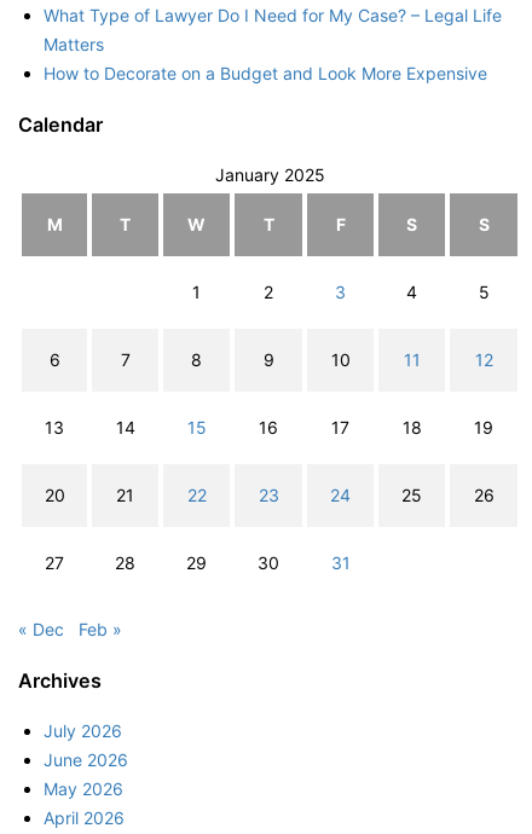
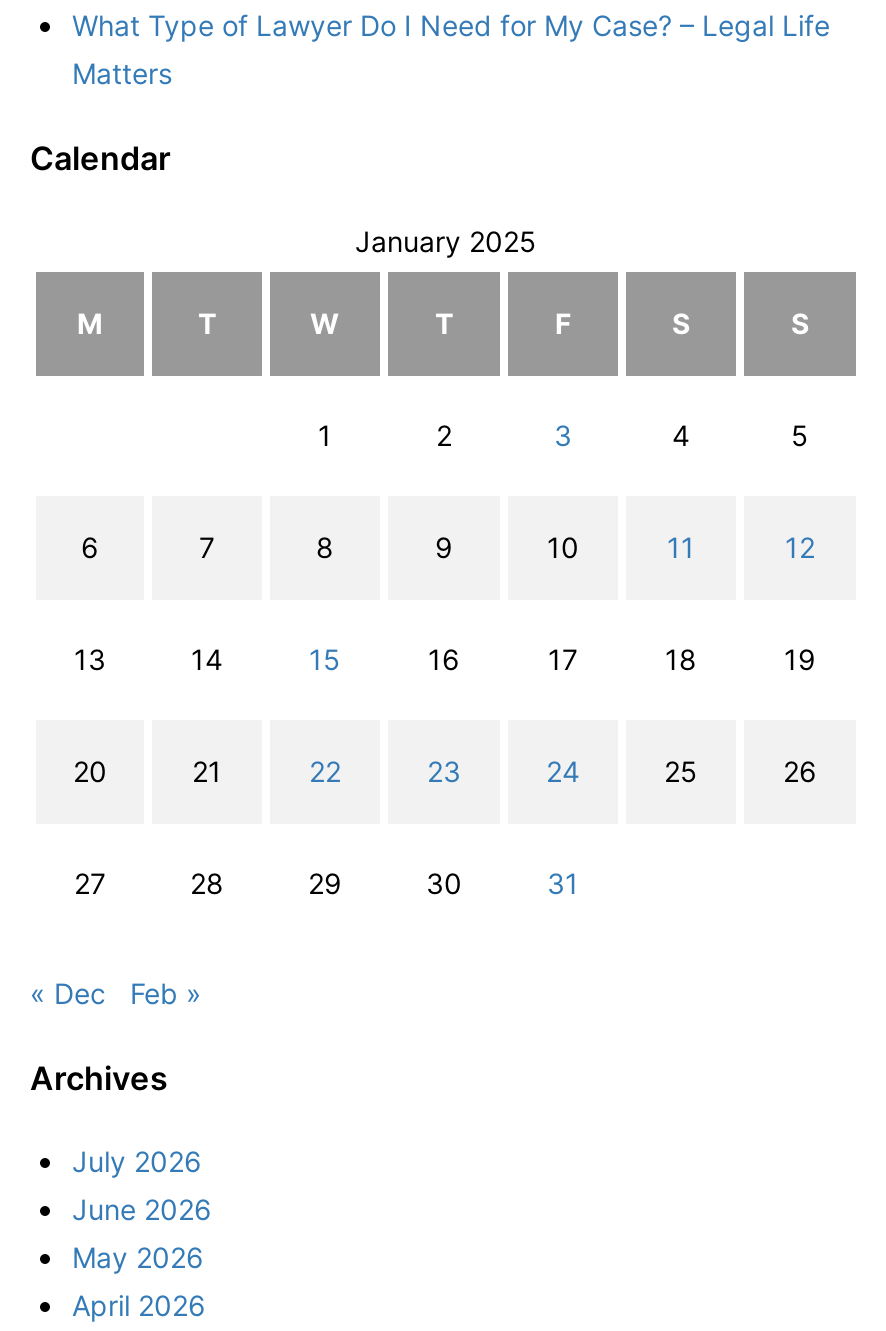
[44,63,487,83] How to Decorate on a Budget and Look More Expensive -> none

